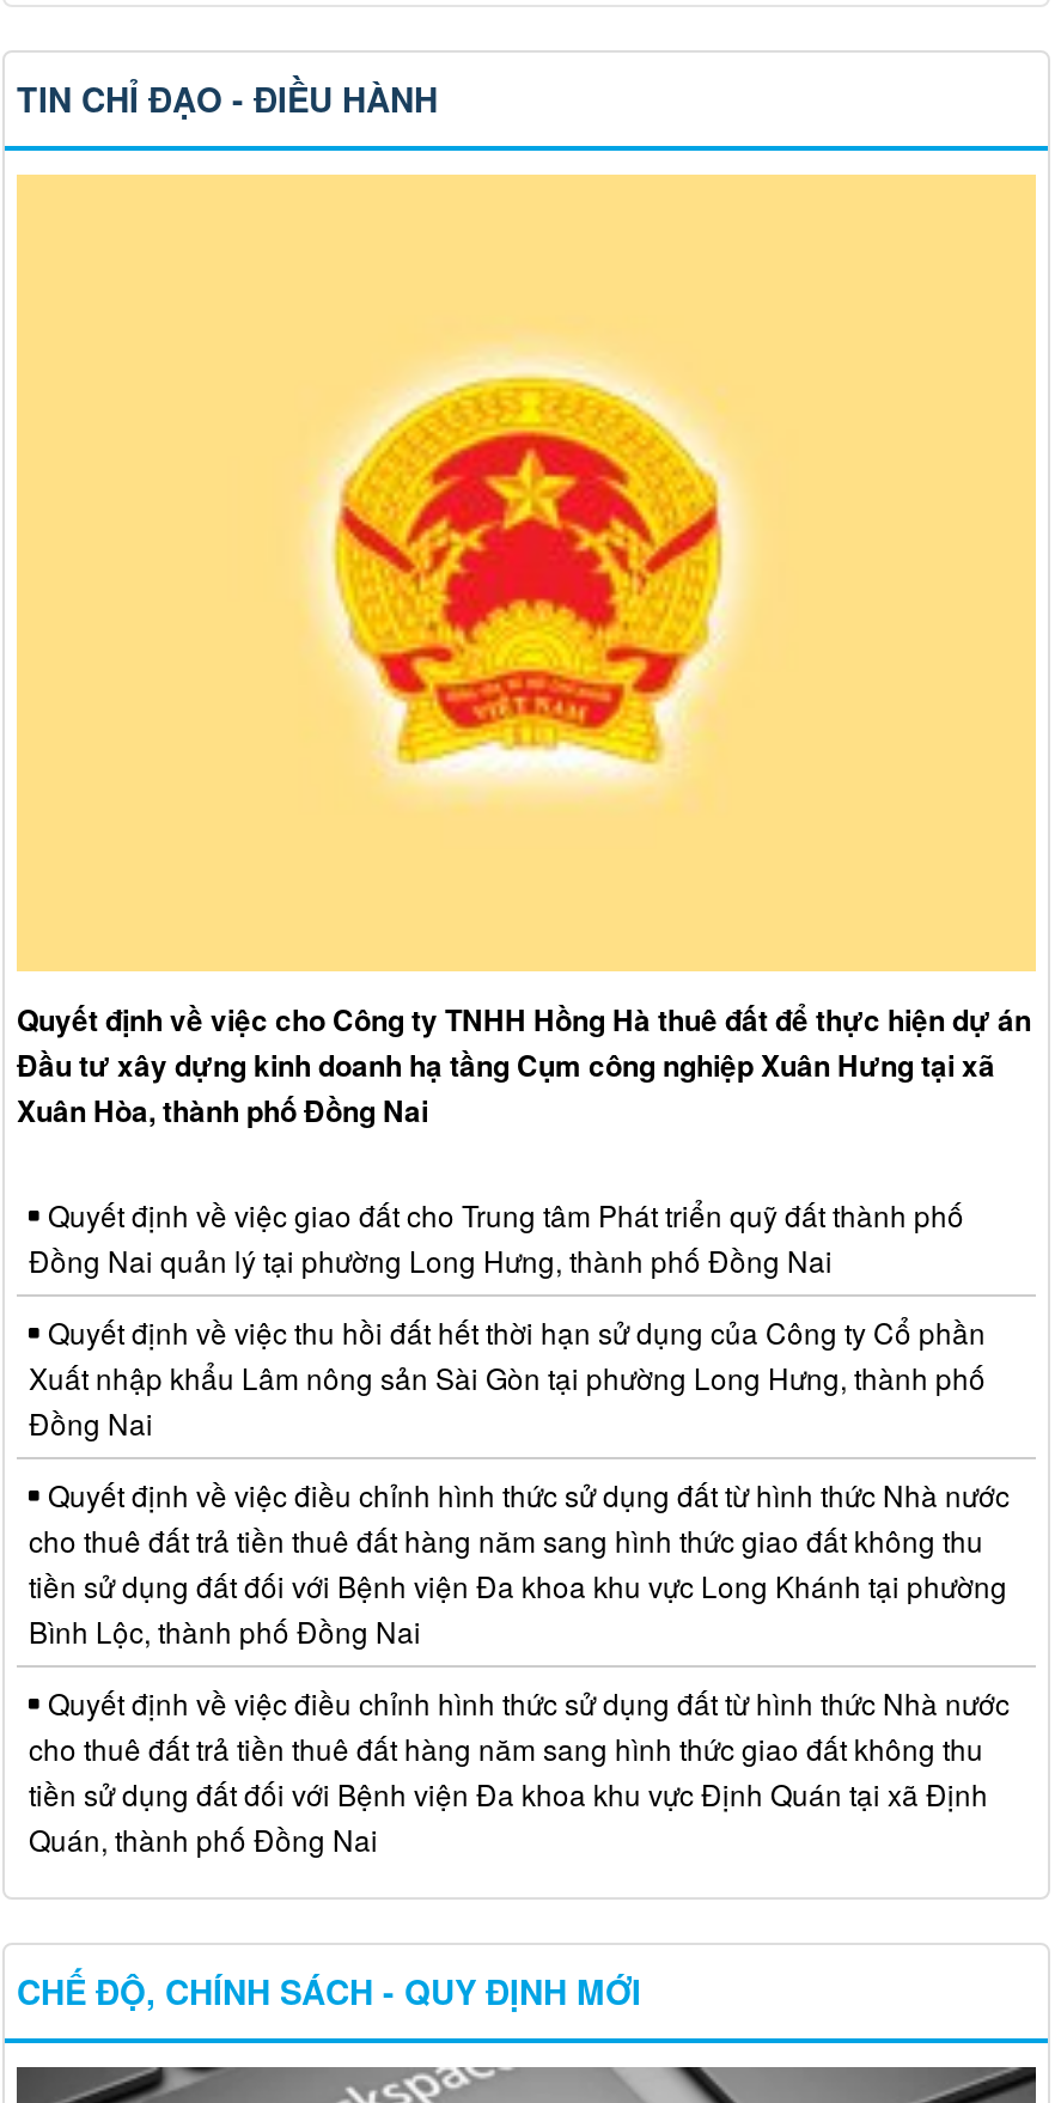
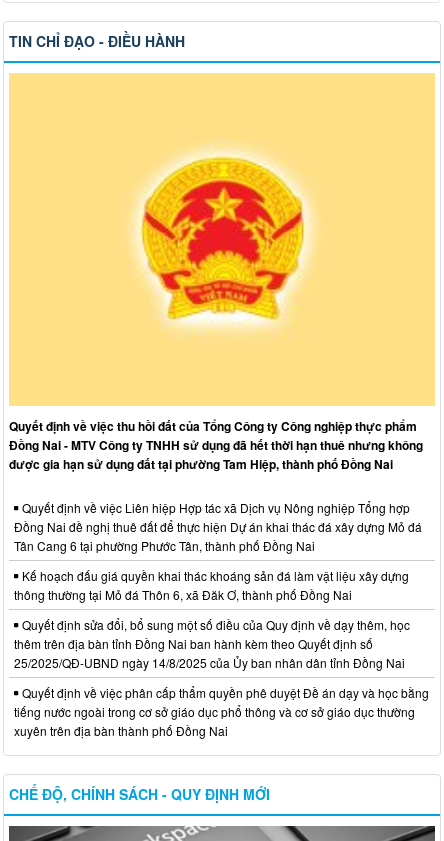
[17,998,1031,1132] Quyết định về việc cho Công ty TNHH Hồng Hà thuê đất để thực hiện dự án | Đầu tư xây dựng kinh doanh hạ tầng Cụm công nghiệp Xuân Hưng tại xã | Xuân Hòa, thành phố Đồng Nai -> [9,417,423,473] Quyết định về việc thu hồi đất của Tổng Công ty Công nghiệp thực phẩm | Đồng Nai - MTV Công ty TNHH sử dụng đã hết thời hạn thuê nhưng không | được gia hạn sử dụng đất tại phường Tam Hiệp, thành phố Đồng Nai
[29,1195,964,1281] Quyết định về việc giao đất cho Trung tâm Phát triển quỹ đất thành phố | Đồng Nai quản lý tại phường Long Hưng, thành phố Đồng Nai -> [14,499,422,554] Quyết định về việc Liên hiệp Hợp tác xã Dịch vụ Nông nghiệp Tổng hợp | Đồng Nai đề nghị thuê đất để thực hiện Dự án khai thác đá xây dựng Mỏ đá | Tân Cang 6 tại phường Phước Tân, thành phố Đồng Nai
[29,1312,986,1443] Quyết định về việc thu hồi đất hết thời hạn sử dụng của Công ty Cổ phần | Xuất nhập khẩu Lâm nông sản Sài Gòn tại phường Long Hưng, thành phố | Đồng Nai -> [14,567,409,603] Kế hoạch đấu giá quyền khai thác khoáng sản đá làm vật liệu xây dựng | thông thường tại Mỏ đá Thôn 6, xã Đăk Ơ, thành phố Đồng Nai
[29,1474,1010,1652] Quyết định về việc điều chỉnh hình thức sử dụng đất từ hình thức Nhà nước | cho thuê đất trả tiền thuê đất hàng năm sang hình thức giao đất không thu | tiền sử dụng đất đối với Bệnh viện Đa khoa khu vực Long Khánh tại phường | Bình Lộc, thành phố Đồng Nai -> [14,616,410,671] Quyết định sửa đổi, bổ sung một số điều của Quy định về dạy thêm, học | thêm trên địa bàn tỉnh Đồng Nai ban hành kèm theo Quyết định số | 25/2025/QĐ-UBND ngày 14/8/2025 của Ủy ban nhân dân tỉnh Đồng Nai
[29,1683,1010,1860] Quyết định về việc điều chỉnh hình thức sử dụng đất từ hình thức Nhà nước | cho thuê đất trả tiền thuê đất hàng năm sang hình thức giao đất không thu | tiền sử dụng đất đối với Bệnh viện Đa khoa khu vực Định Quán tại xã Định | Quán, thành phố Đồng Nai -> [14,684,429,739] Quyết định về việc phân cấp thẩm quyền phê duyệt Đề án dạy và học bằng | tiếng nước ngoài trong cơ sở giáo dục phổ thông và cơ sở giáo dục thường | xuyên trên địa bàn thành phố Đồng Nai

